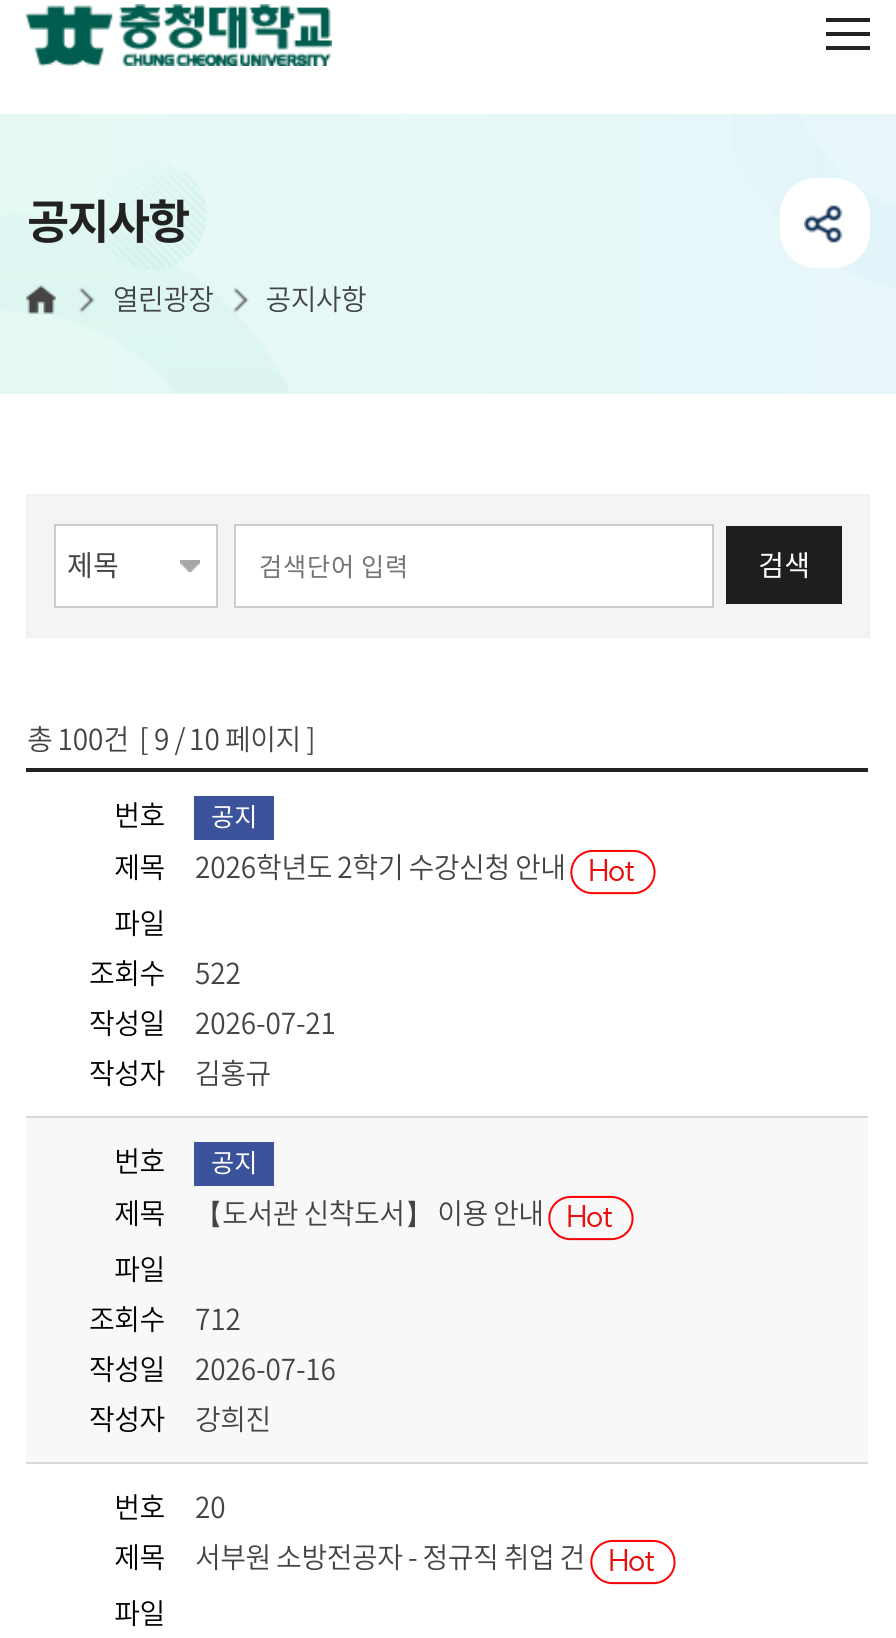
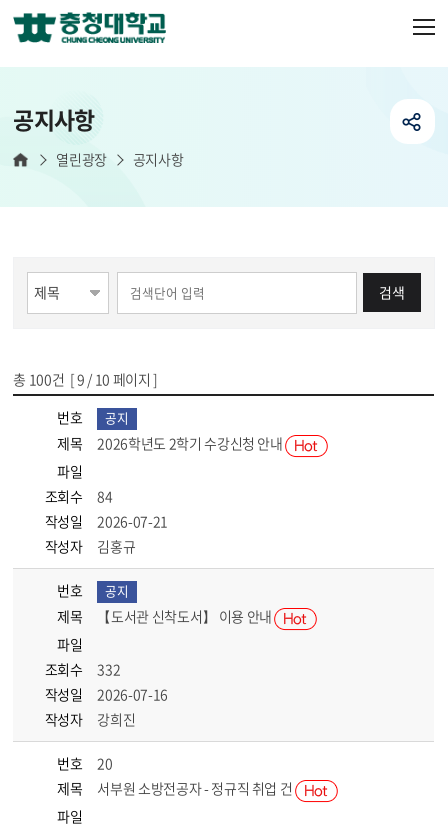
[89,952,241,992] 조회수 522 -> [44,486,113,506] 조회수 84
[89,1298,241,1338] 조회수 712 -> [44,659,120,679] 조회수 332

